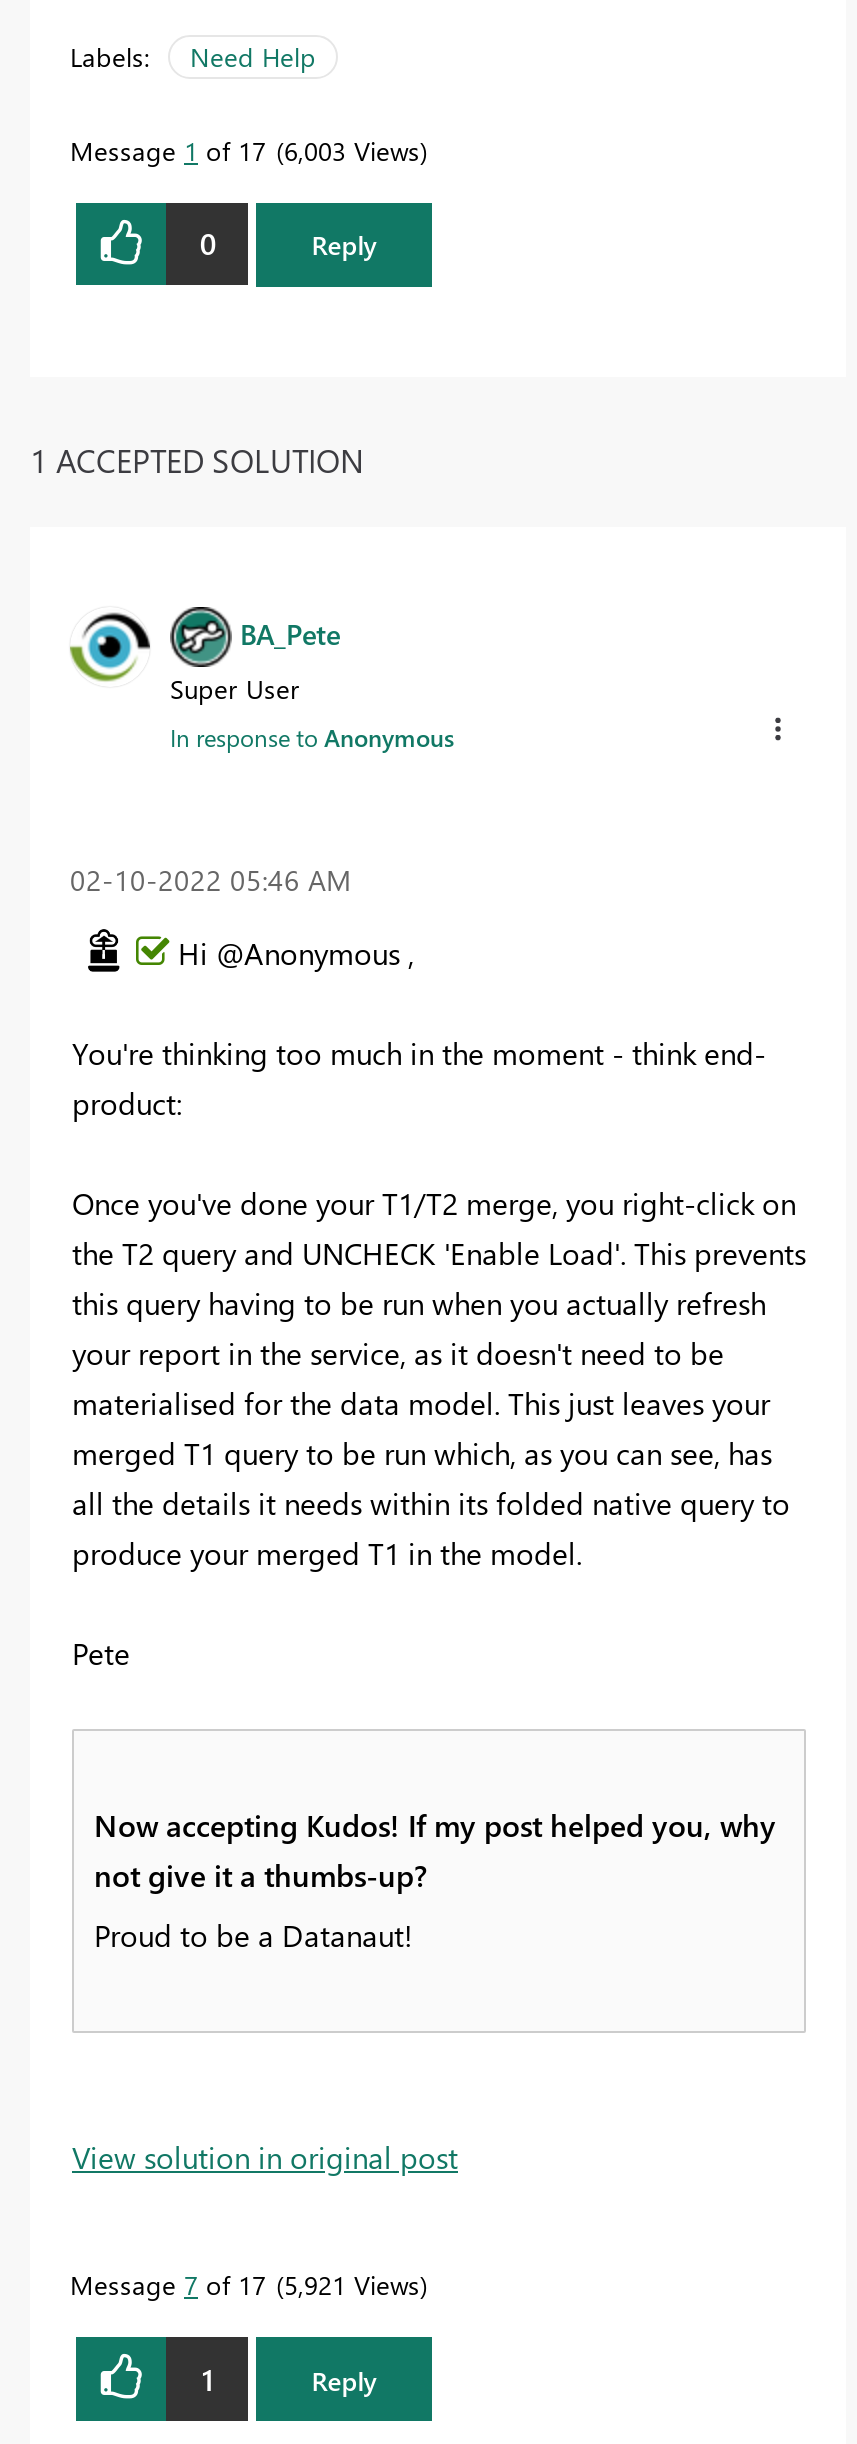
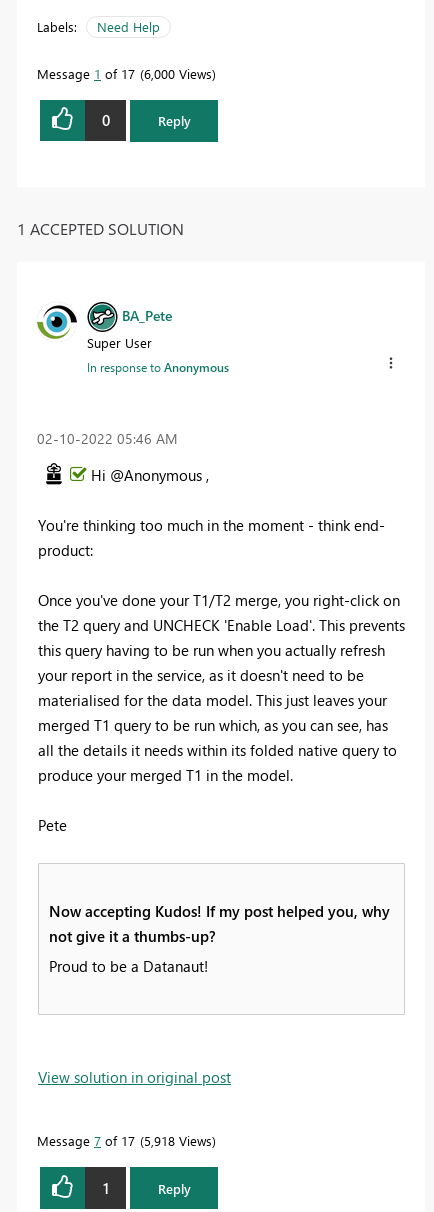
[70,132,420,166] Message 1 of 17 6,003 Views -> [37,65,212,82] Message 1 of 17 6,000 Views
[70,2267,420,2301] Message 7 of 17 5,921 Views -> [37,1132,212,1149] Message 7 of 17 5,918 Views

